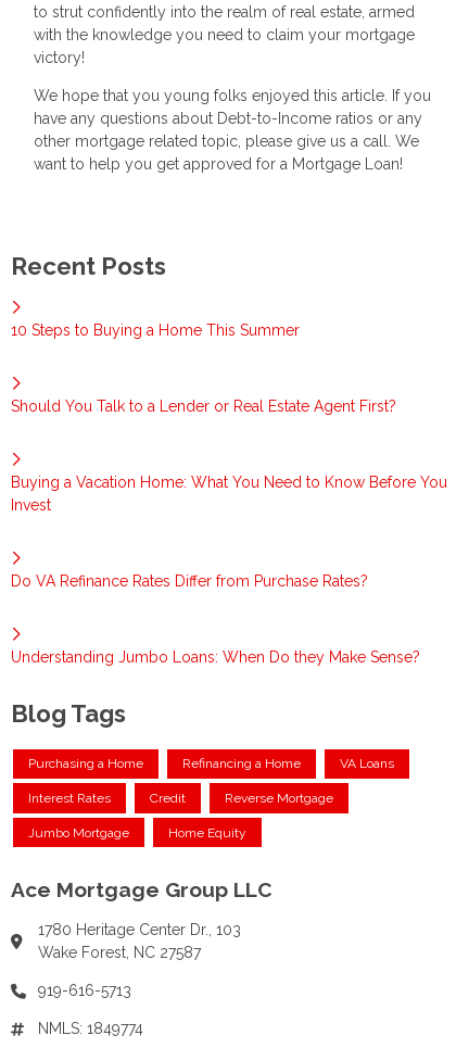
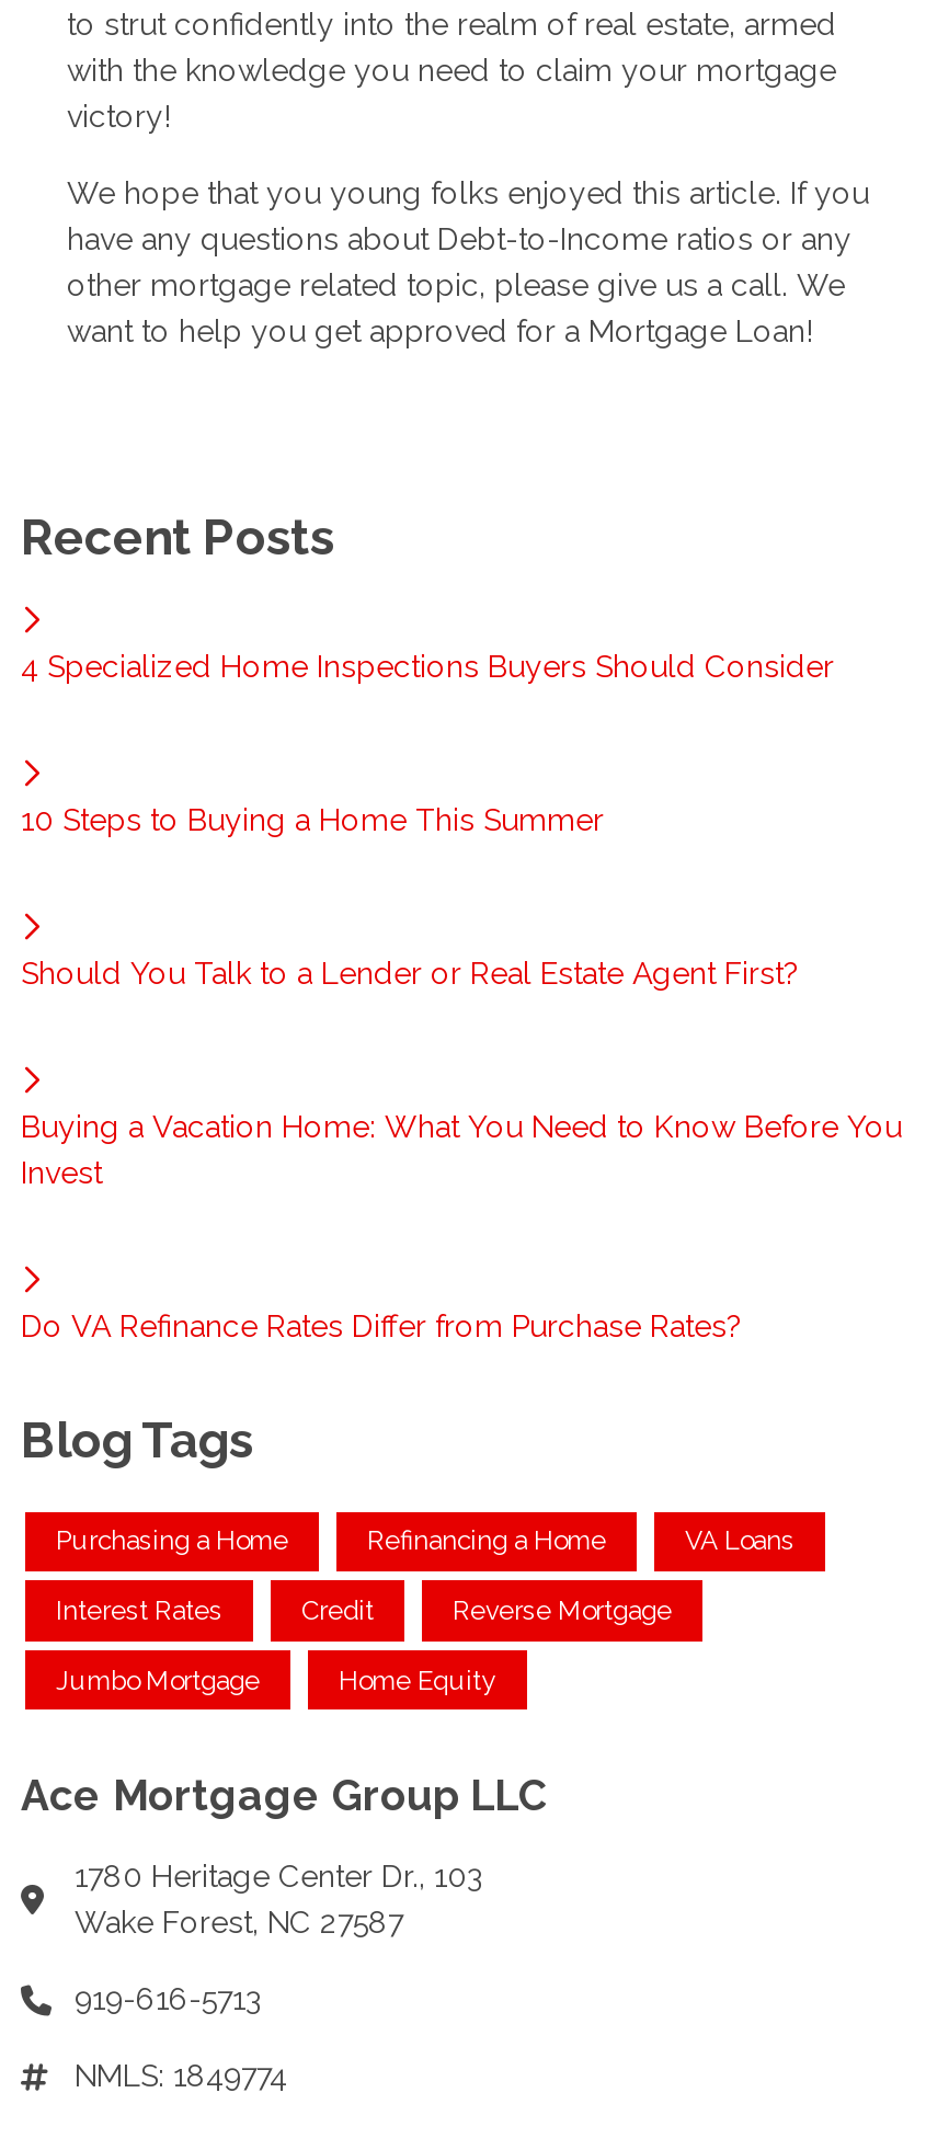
none -> [21,649,834,684] 4 Specialized Home Inspections Buyers Should Consider
moved [11,321,447,590] -> [21,802,902,1343]: 10 Steps to Buying a Home This Summer | Should You Talk to a Lender or Real Estate Agent First? | Buying a Vacation Home: What You Need to Know Before You | Invest | Do VA Refinance Rates Differ from Purchase Rates?
[11,648,420,666] Understanding Jumbo Loans: When Do they Make Sense? -> none

